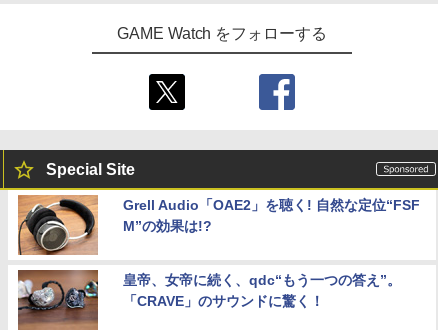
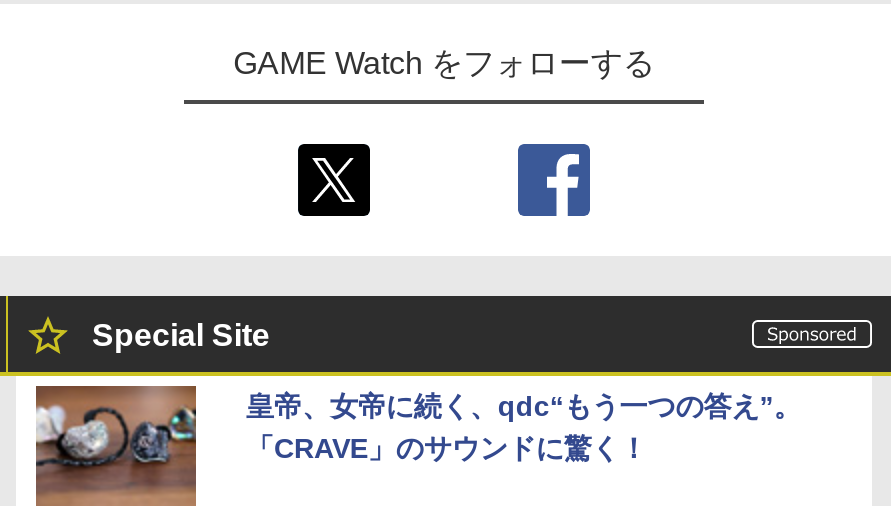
[18,194,420,265] [image] | Grell Audio「OAE2」を聴く! 自然な定位“FSF | M”の効果は!? -> none

